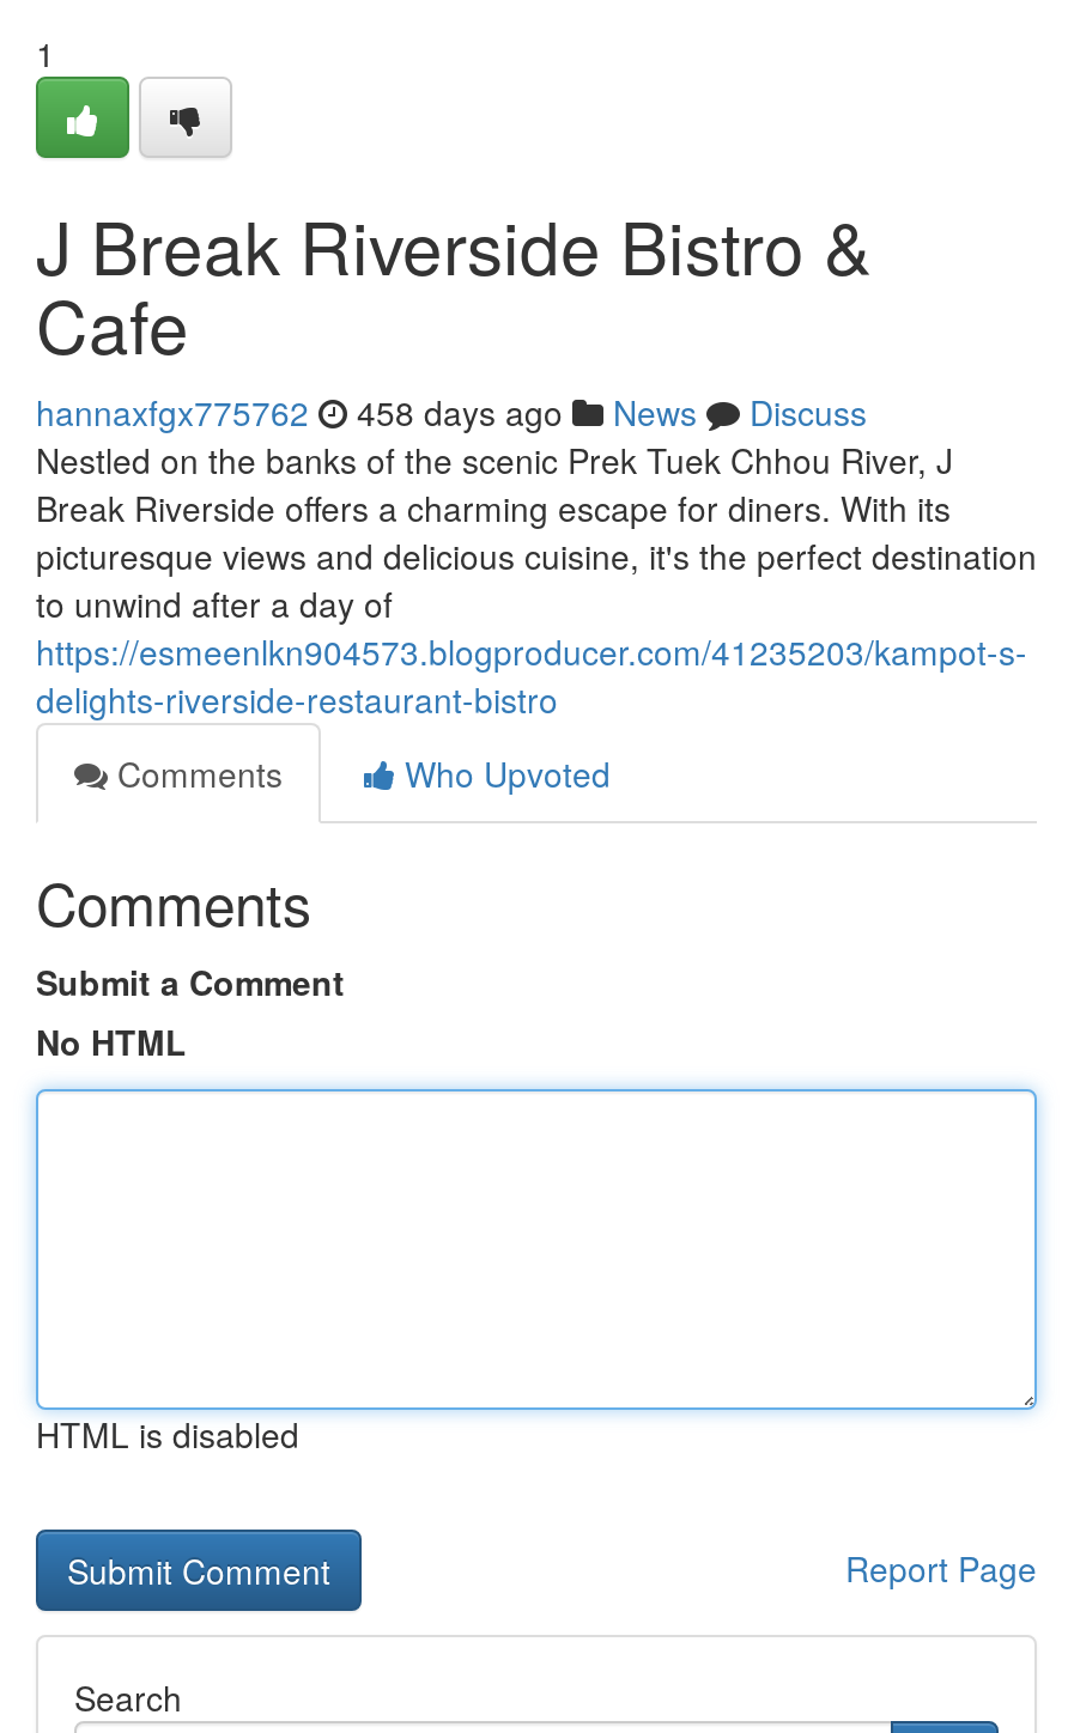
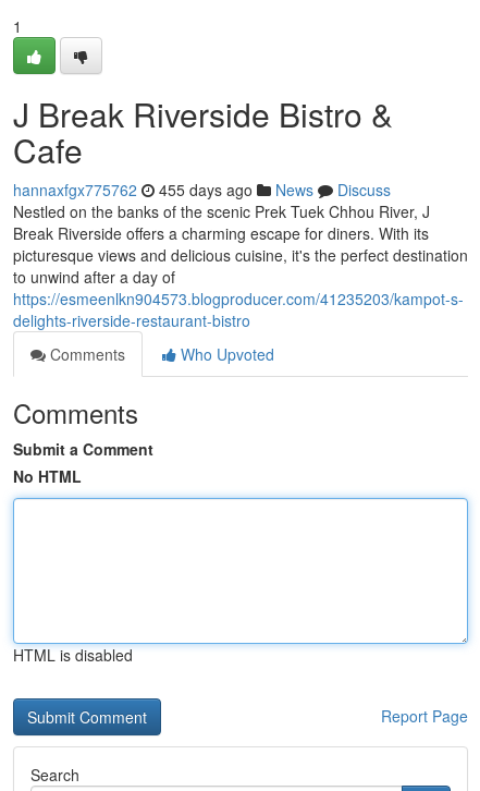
[36,388,867,436] hannaxfgx775762 458 days ago News Discuss -> [13,179,391,200] hannaxfgx775762 455 days ago News Discuss

